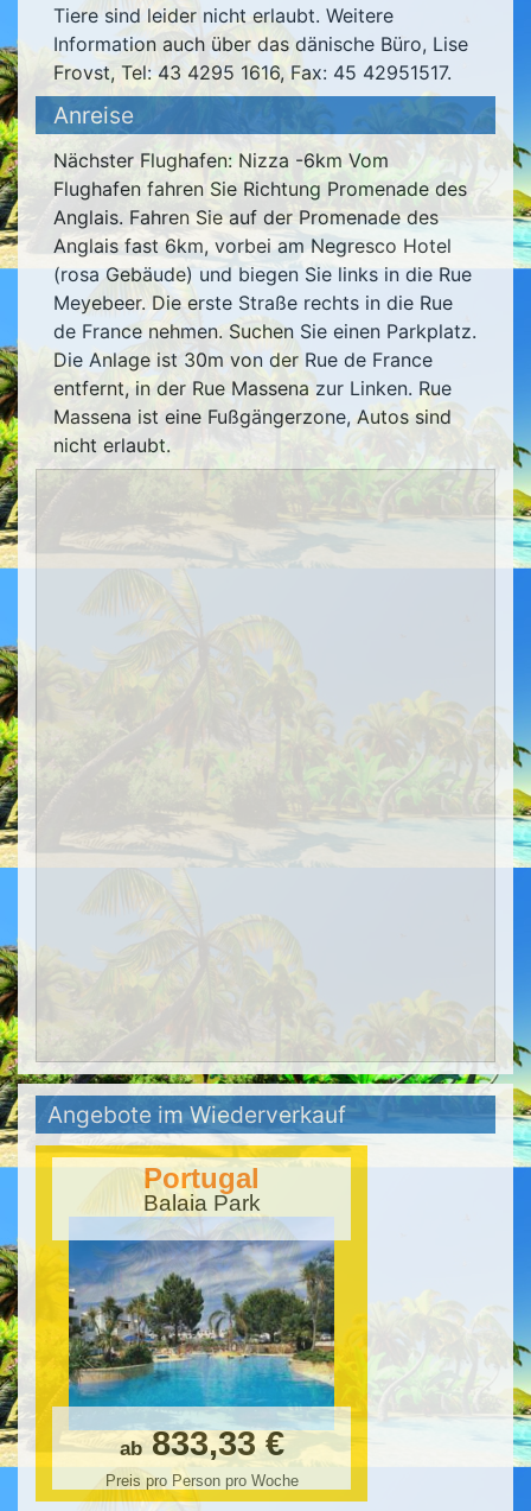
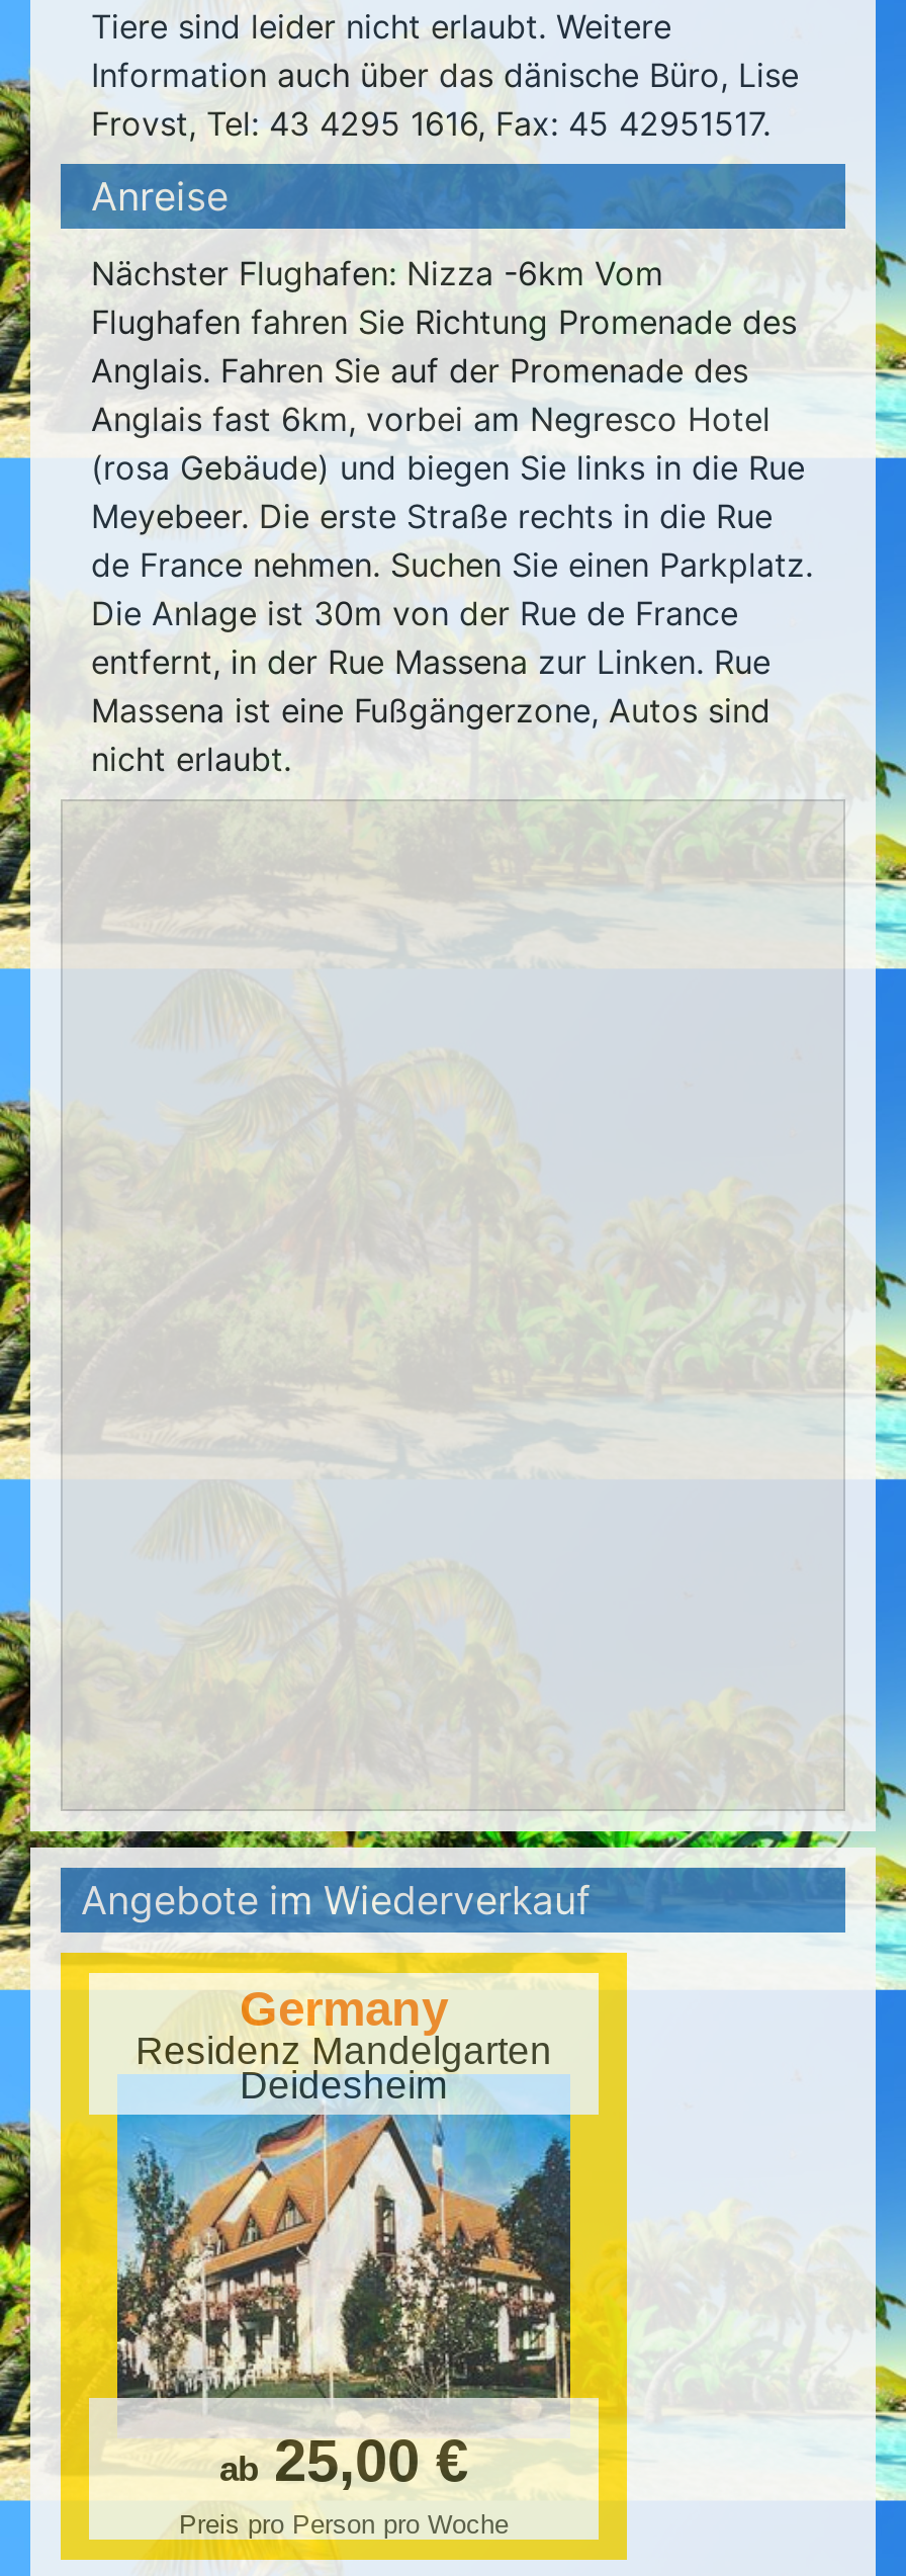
[143,1162,260,1215] Portugal | Balaia Park -> [135,1981,552,2107] Germany | Residenz Mandelgarten | Deidesheim
[68,1240,335,1462] [image] | ab 833,33 € -> [115,2113,572,2493] [image] | ab 25,00 €

